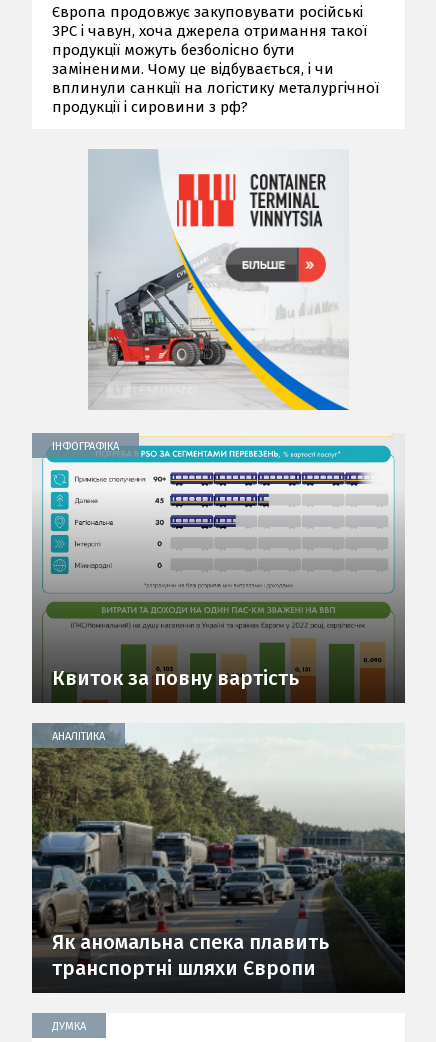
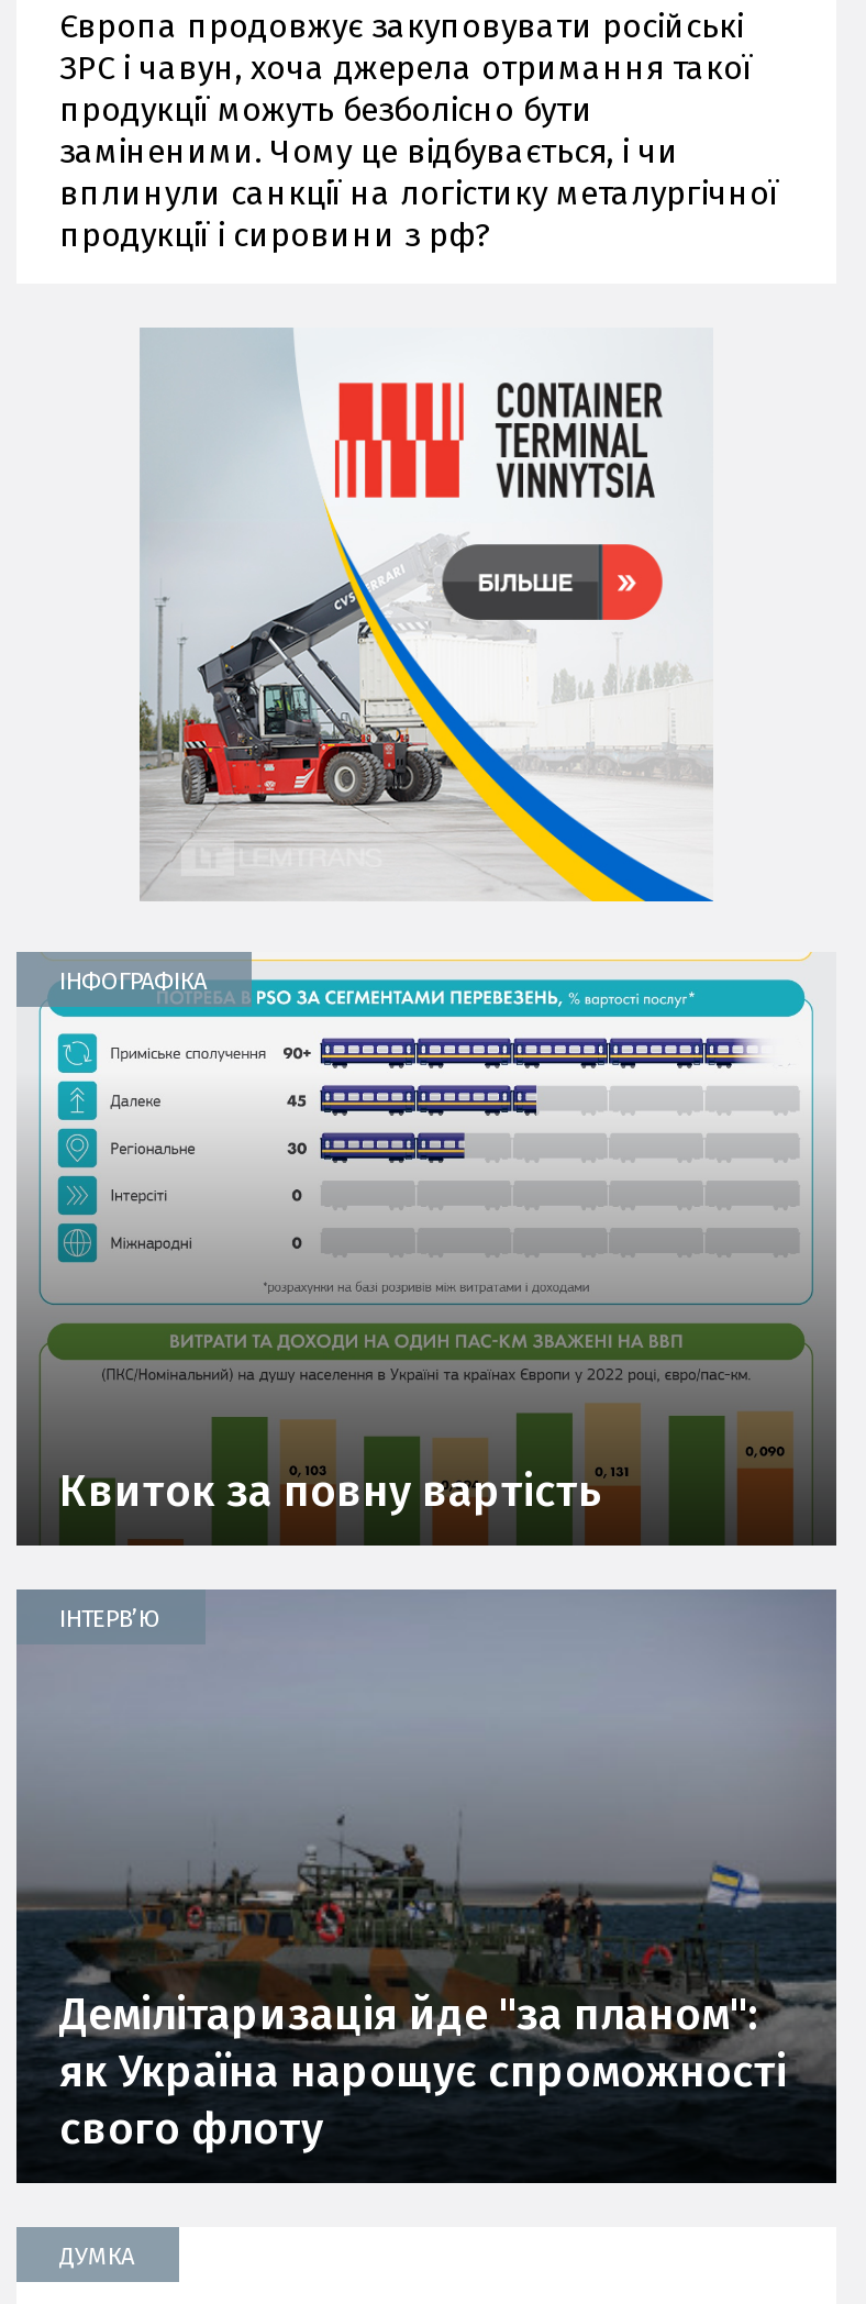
[31,723,405,961] [image] | АНАЛІТИКА -> [16,1587,839,2113] [image] | ІНТЕРВʼЮ
[51,930,328,980] Як аномальна спека плавить | транспортні шляхи Європи -> [59,1987,787,2155] Демілітаризація йде "за планом": | як Україна нарощує спроможності | свого флоту

